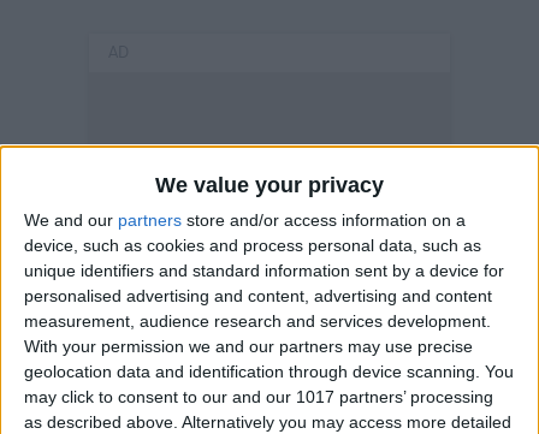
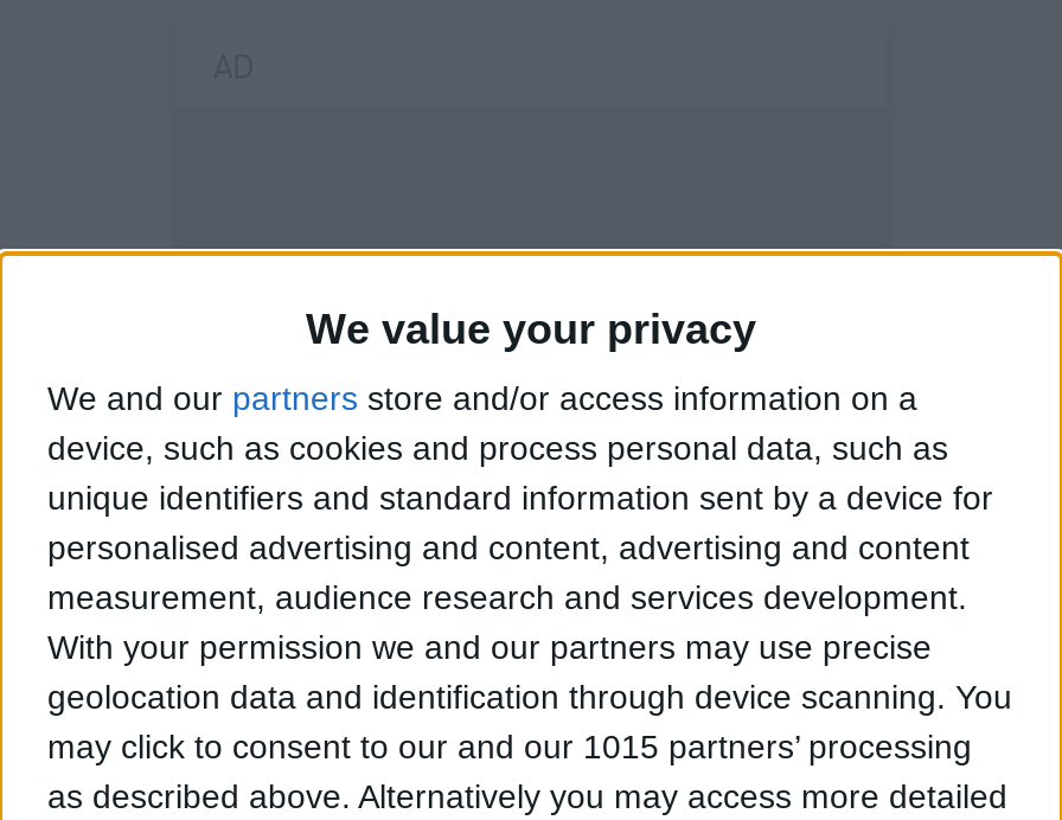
[24,387,493,406] may click to consent to our and our 1017 partners’ processing -> [47,726,972,764] may click to consent to our and our 1015 partners’ processing

